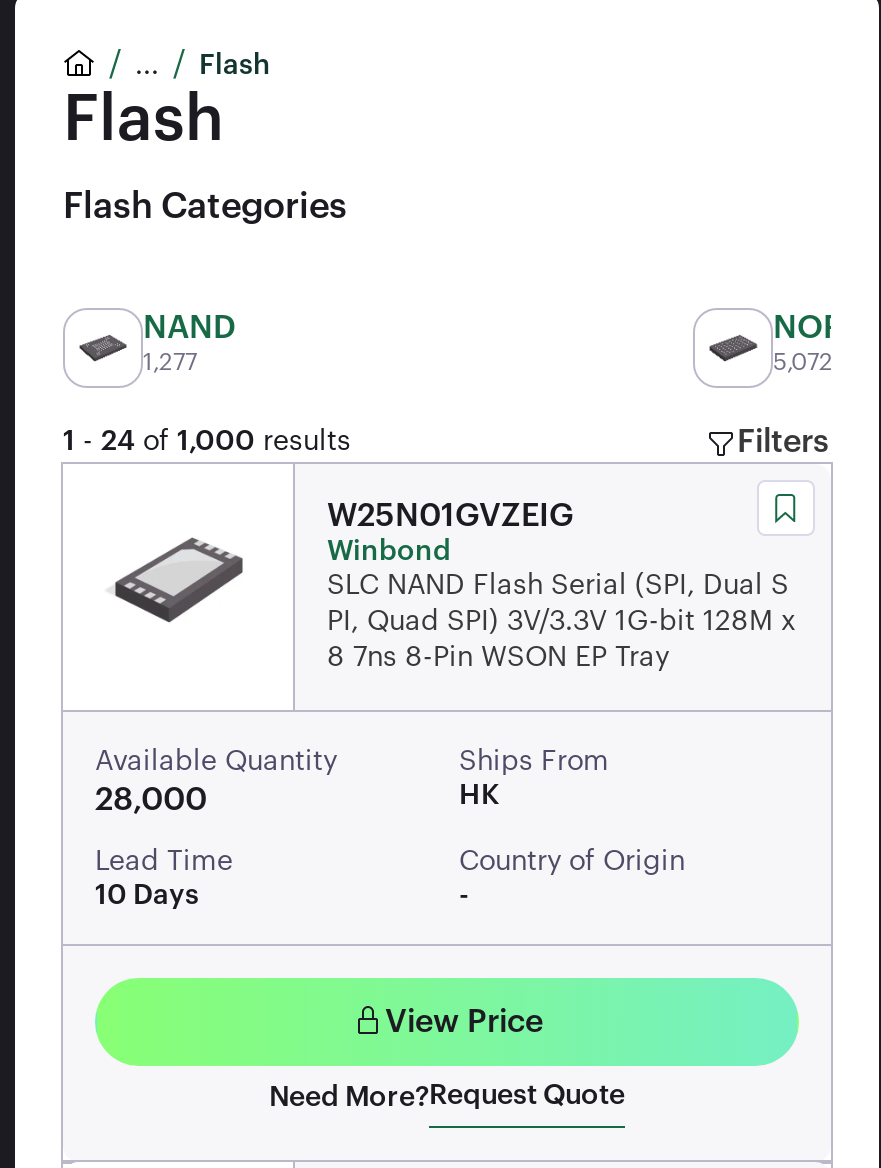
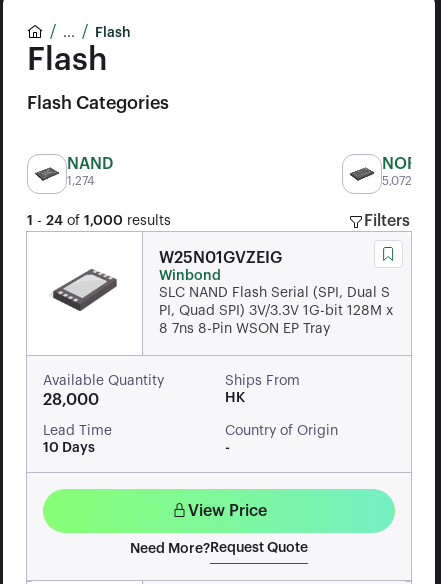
[143,350,197,374] 1,277 -> [67,175,94,187] 1,274

